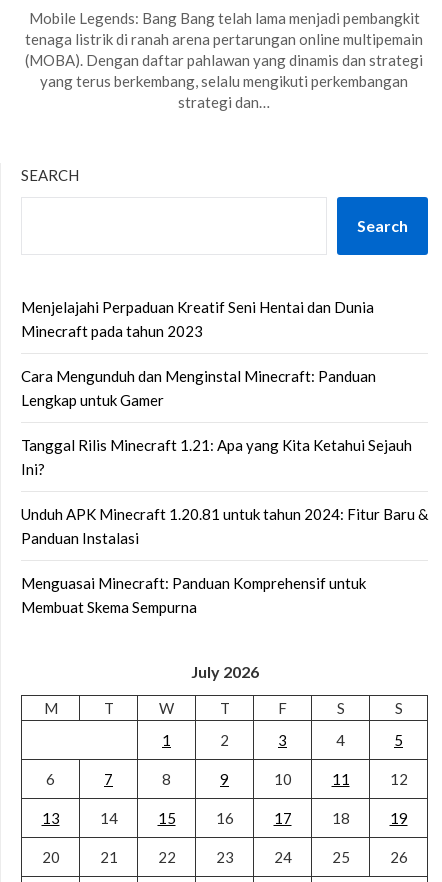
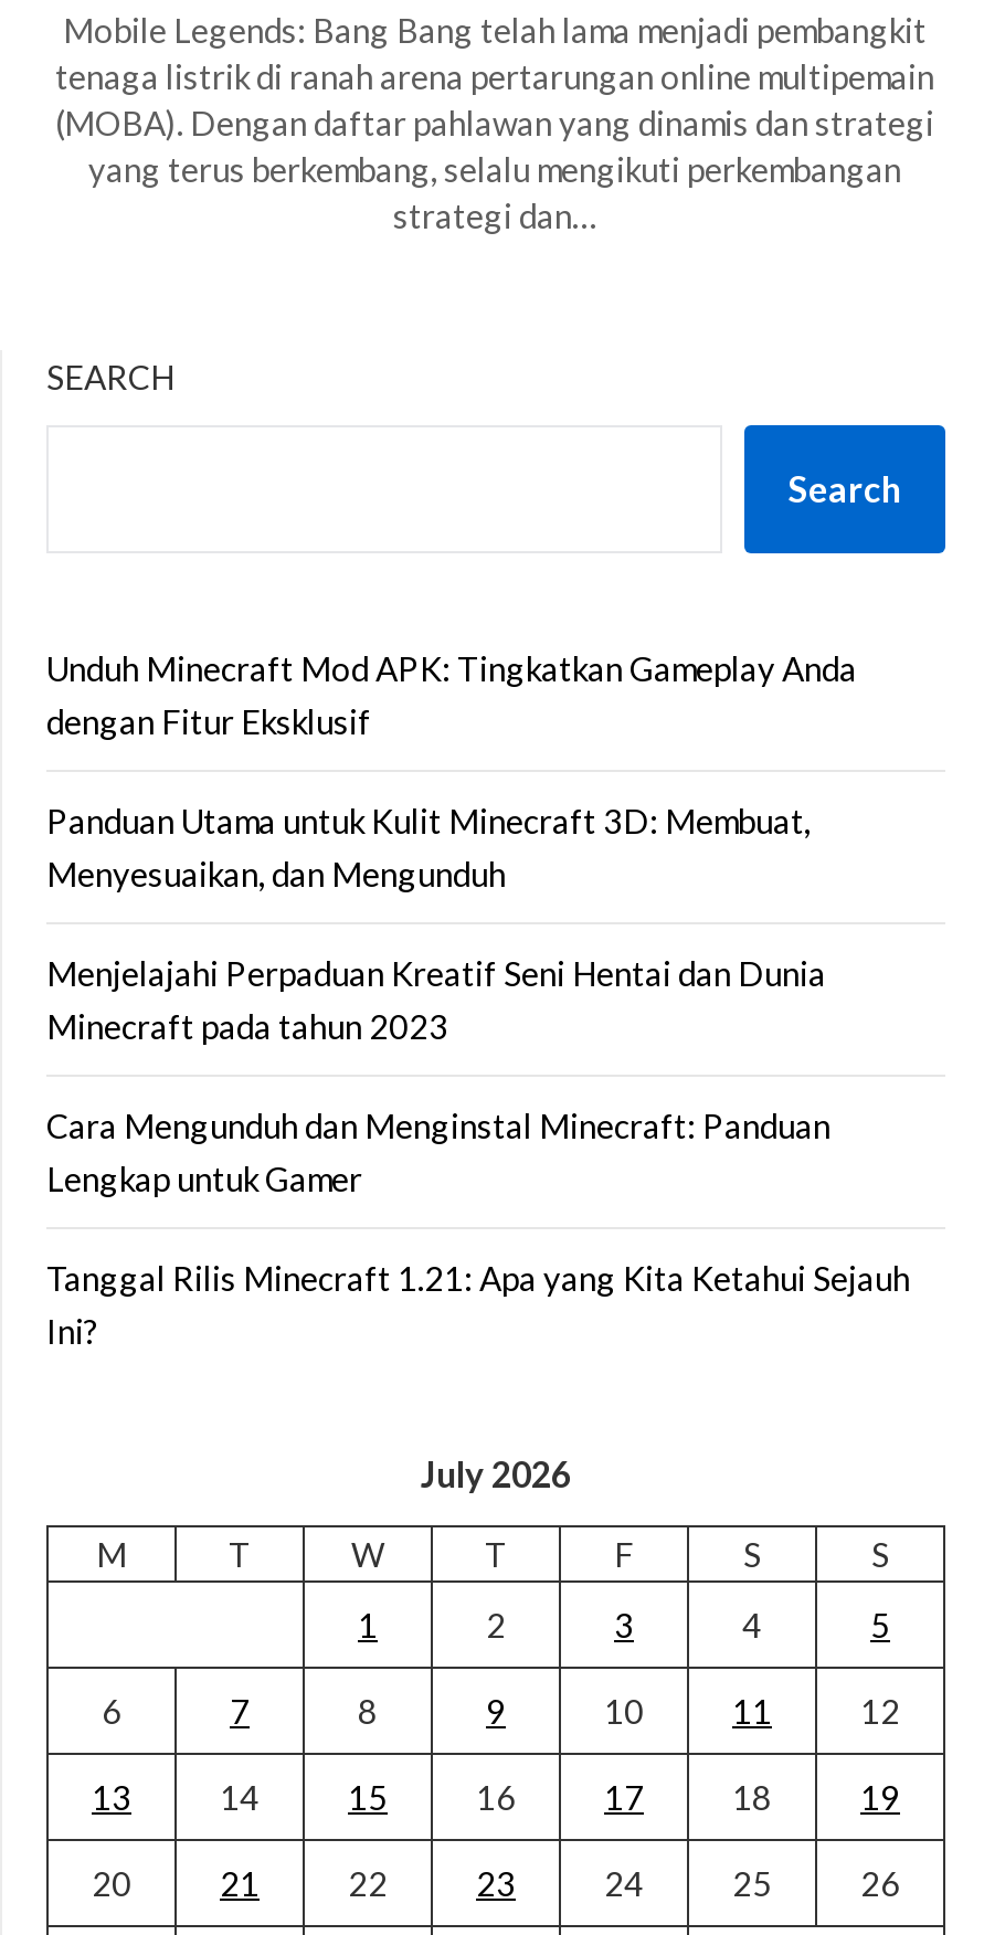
none -> [46,648,857,894] Unduh Minecraft Mod APK: Tingkatkan Gameplay Anda | dengan Fitur Eksklusif | Panduan Utama untuk Kulit Minecraft 3D: Membuat, | Menyesuaikan, dan Mengunduh
moved [21,298,412,478] -> [46,953,910,1351]: Menjelajahi Perpaduan Kreatif Seni Hentai dan Dunia | Minecraft pada tahun 2023 | Cara Mengunduh dan Menginstal Minecraft: Panduan | Lengkap untuk Gamer | Tanggal Rilis Minecraft 1.21: Apa yang Kita Ketahui Sejauh | Ini?
[21,505,428,616] Unduh APK Minecraft 1.20.81 untuk tahun 2024: Fitur Baru & | Panduan Instalasi | Menguasai Minecraft: Panduan Komprehensif untuk | Membuat Skema Sempurna -> none

